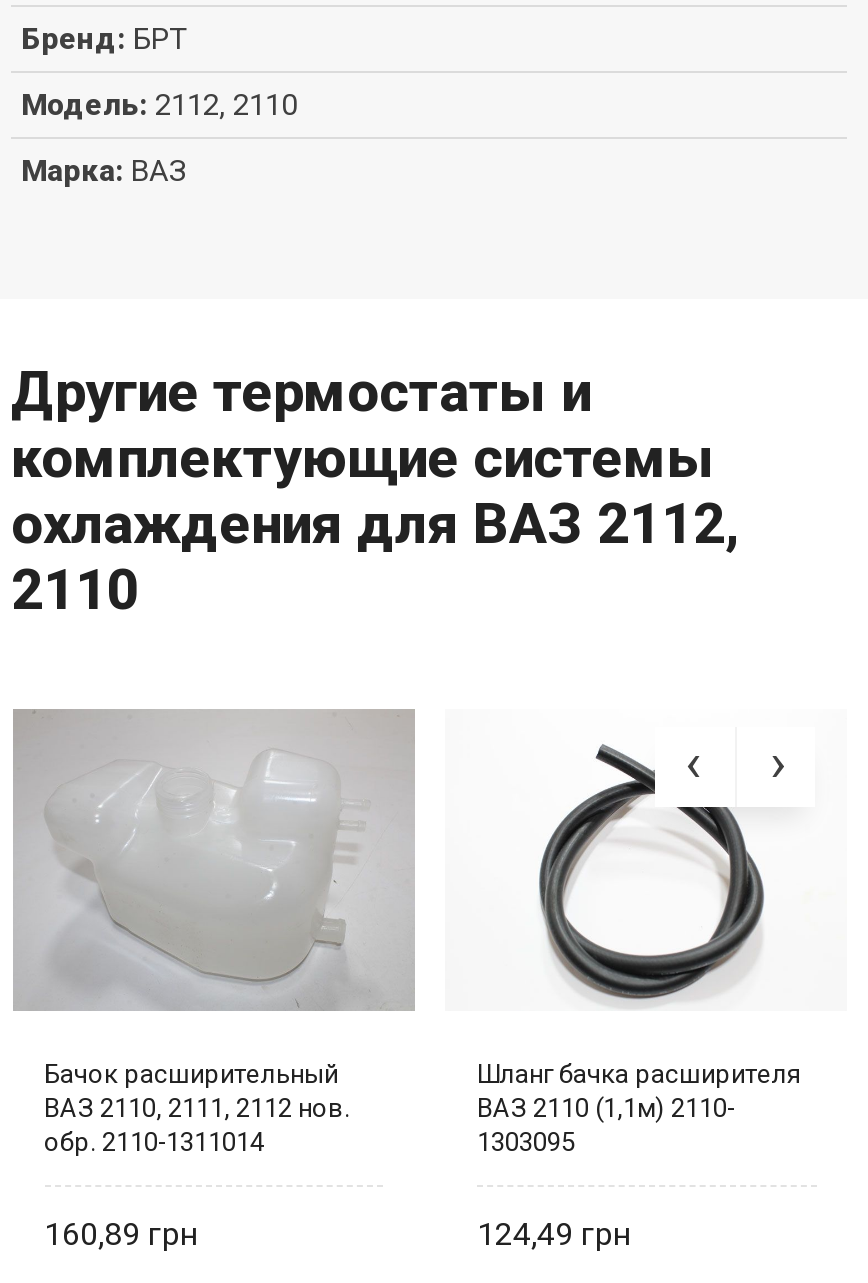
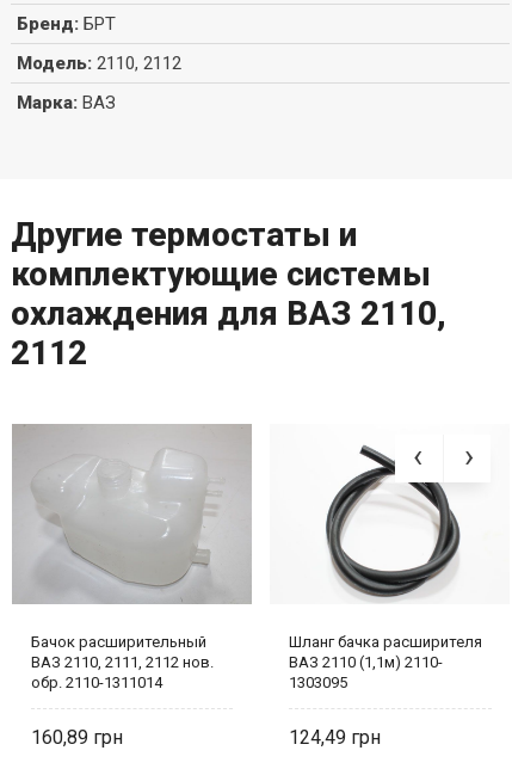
[21,88,297,124] Модель: 2112, 2110 -> [17,53,181,75] Модель: 2110, 2112
[11,492,741,558] охлаждения для ВАЗ 2112, -> [11,294,446,334] охлаждения для ВАЗ 2110,
[11,558,139,624] 2110 -> [11,334,87,373] 2112

